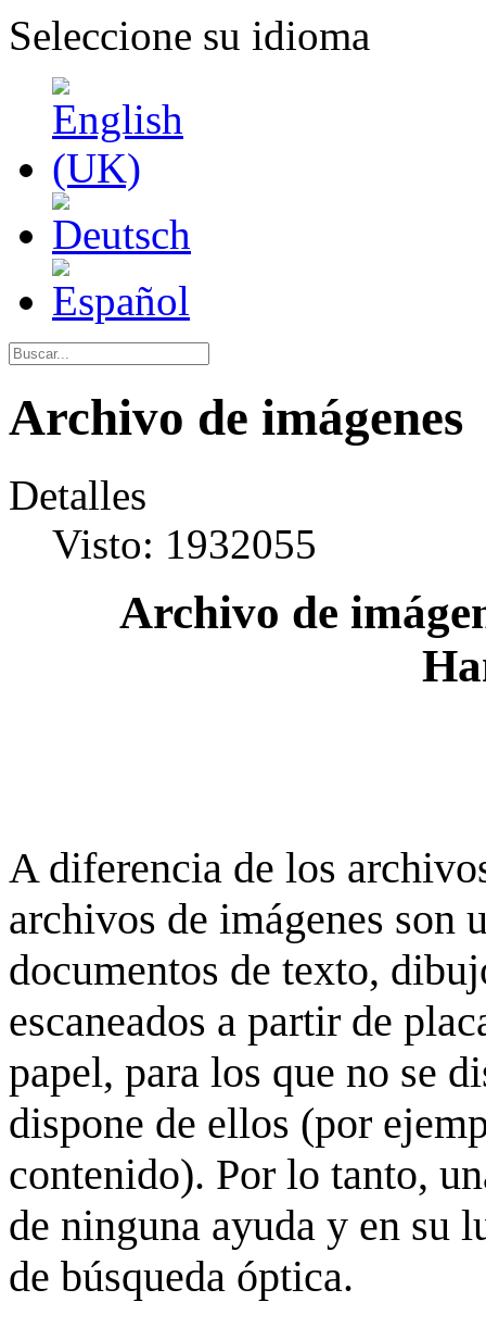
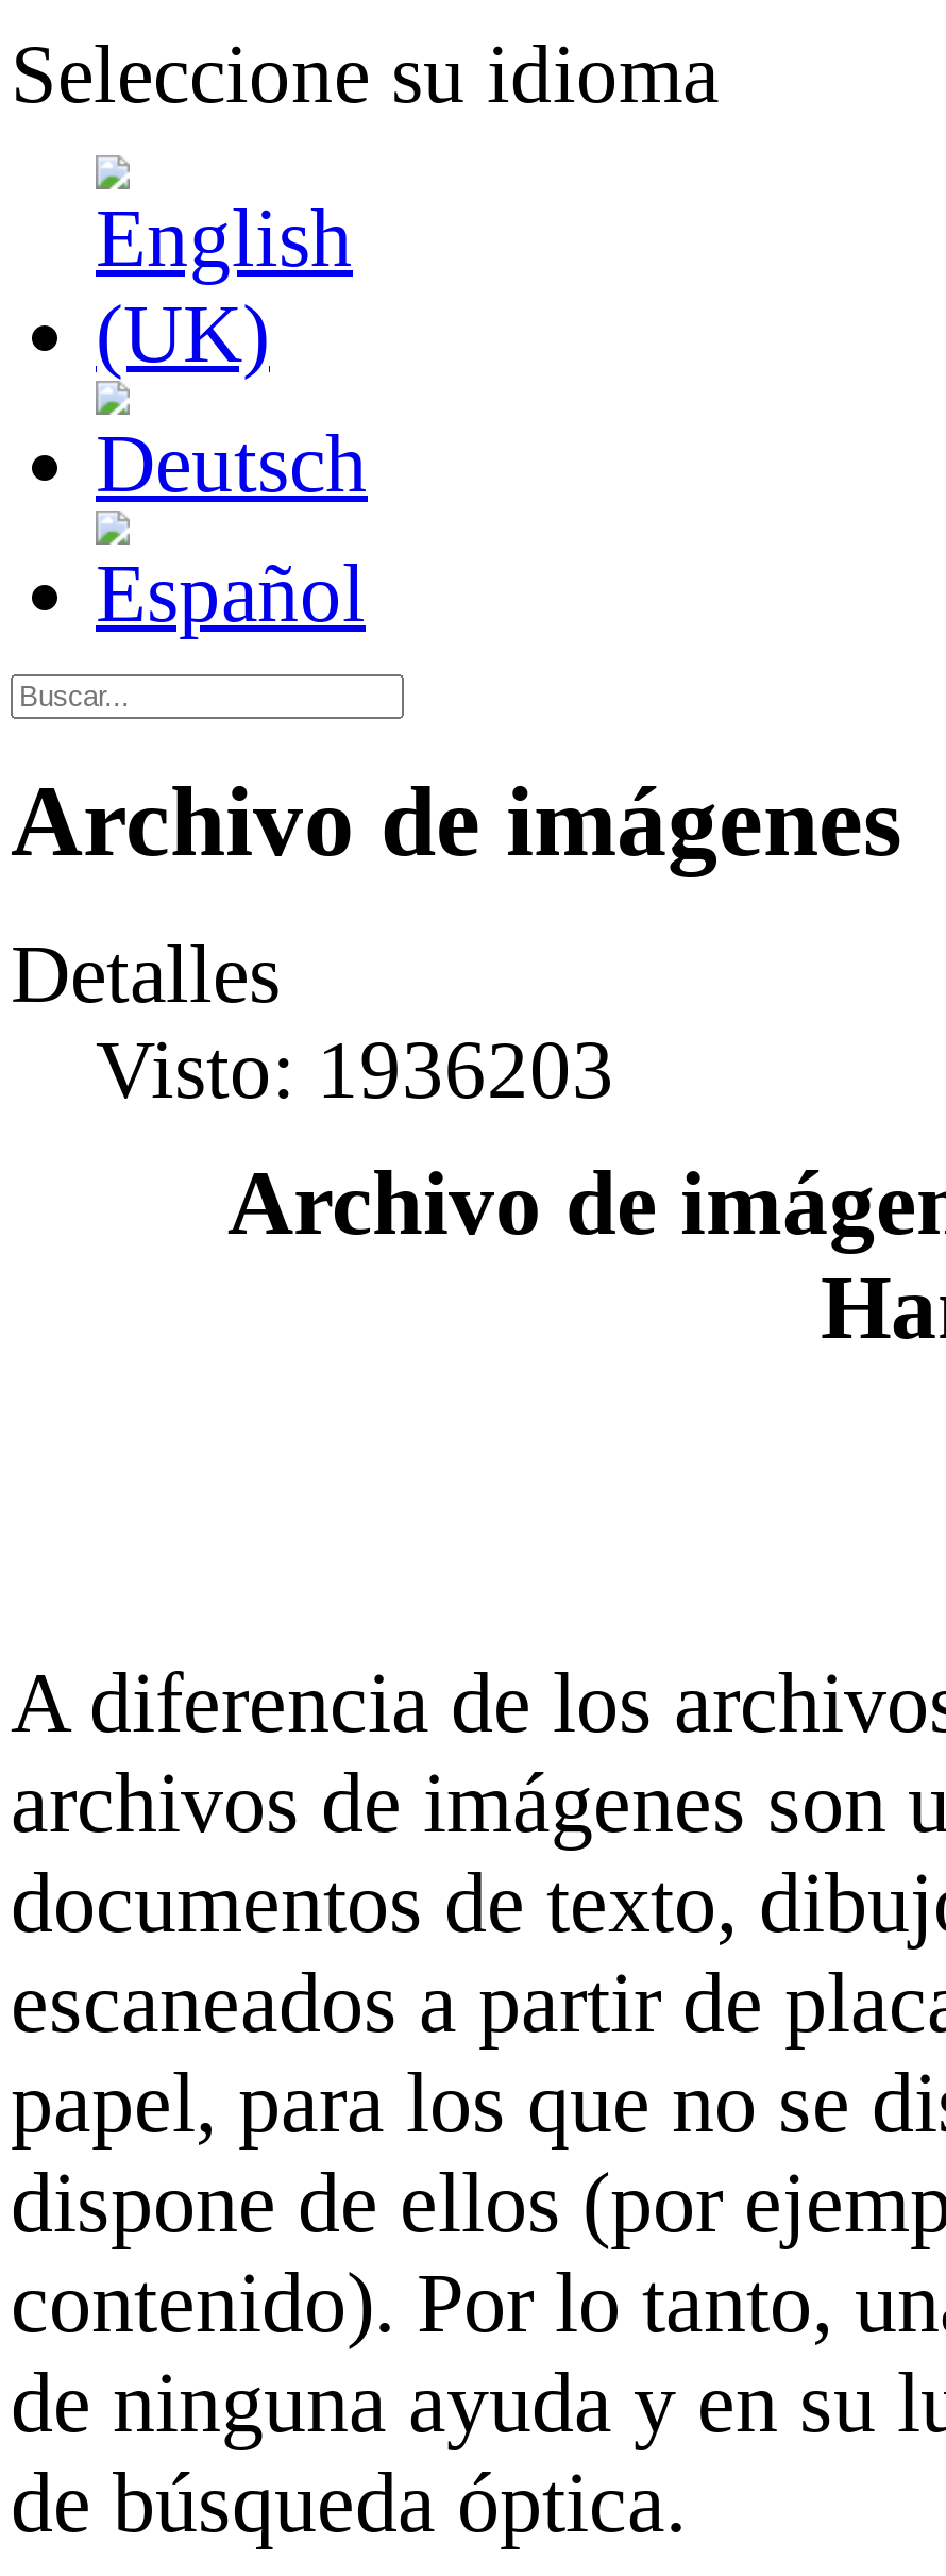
[52,520,317,567] Visto: 1932055 -> [96,1023,614,1114] Visto: 1936203

